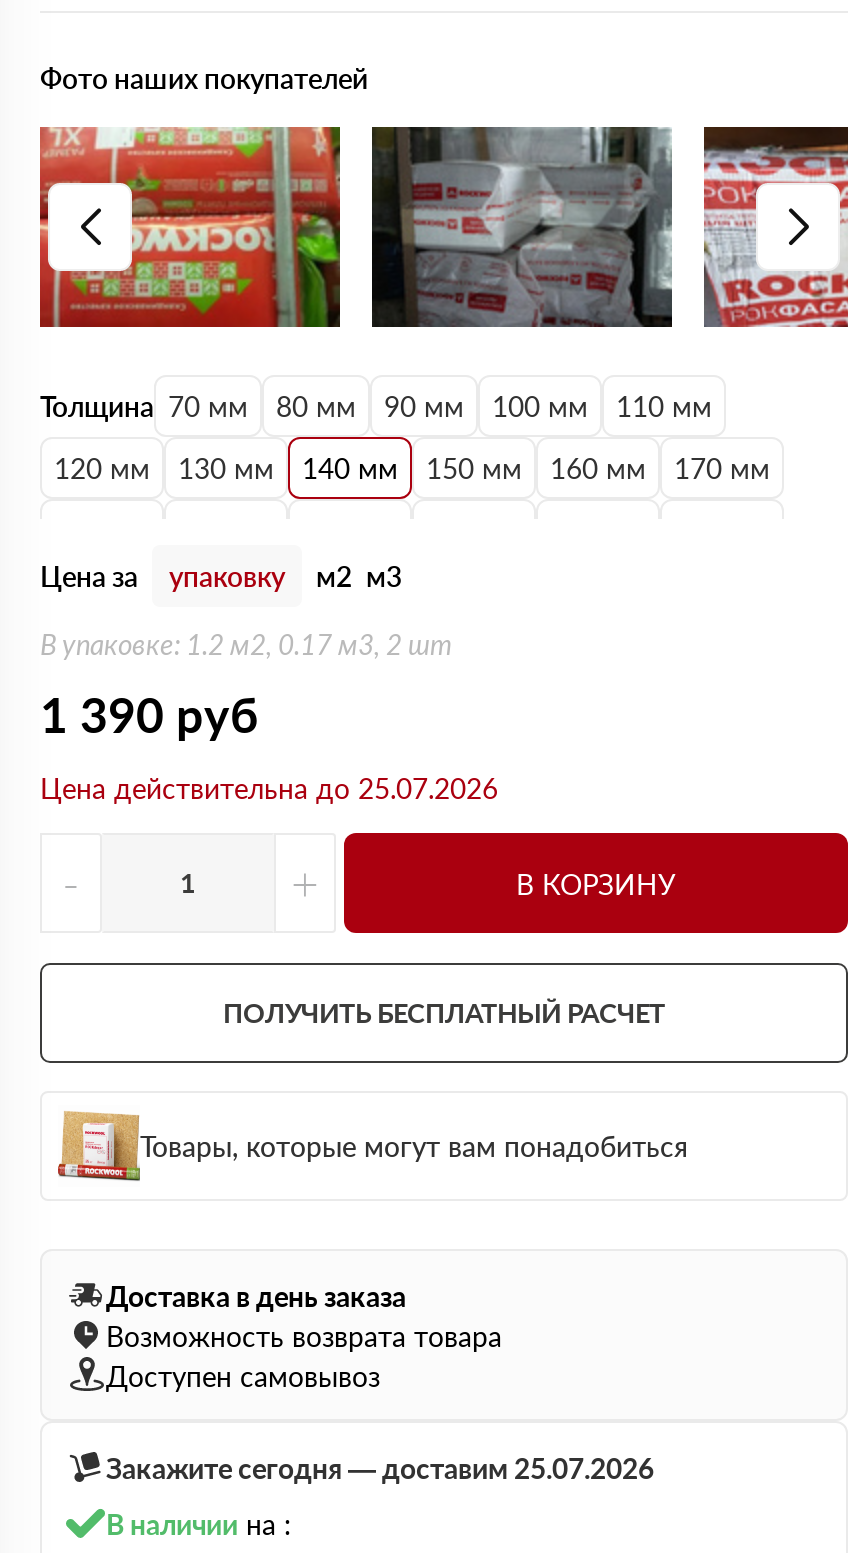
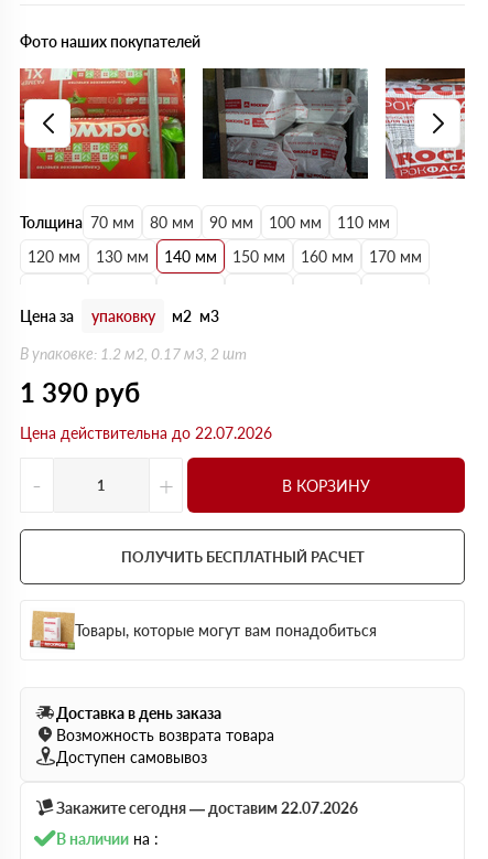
[40,771,498,805] Цена действительна до 25.07.2026 -> [20,423,272,442] Цена действительна до 22.07.2026
[106,1450,654,1484] Закажите сегодня — доставим 25.07.2026 -> [56,798,358,817] Закажите сегодня — доставим 22.07.2026

